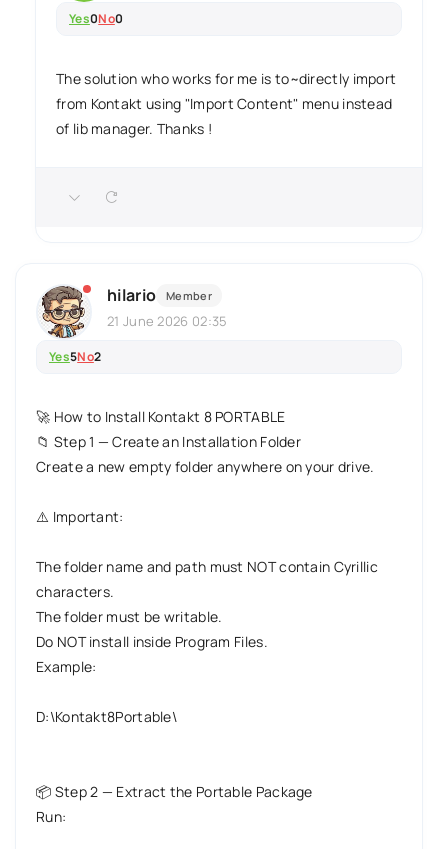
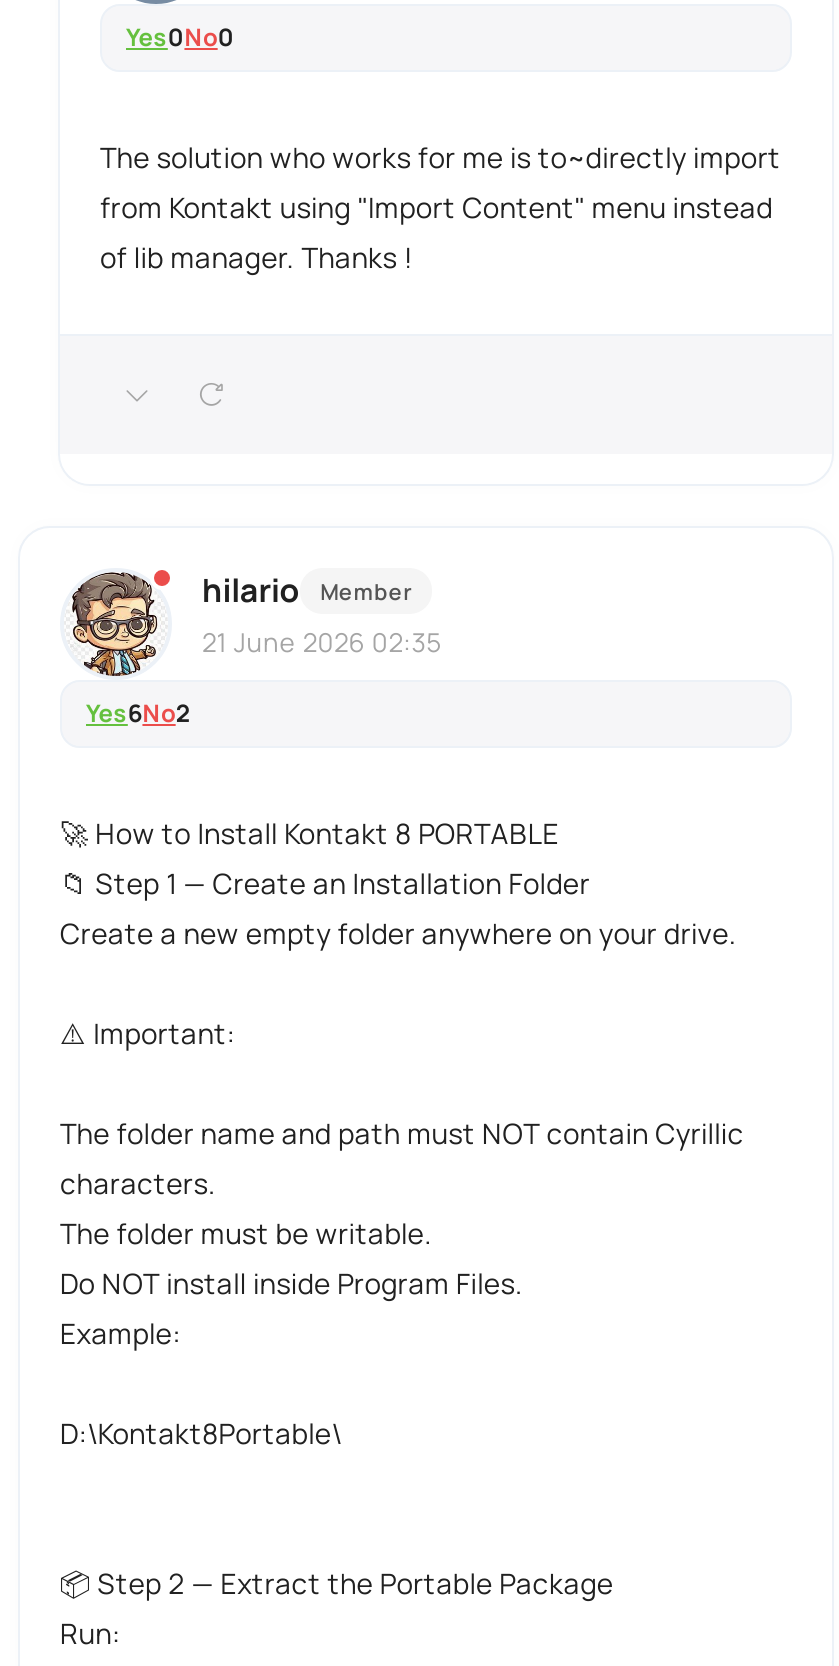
[49,348,101,365] Yes5No2 -> [86,696,190,730] Yes6No2

